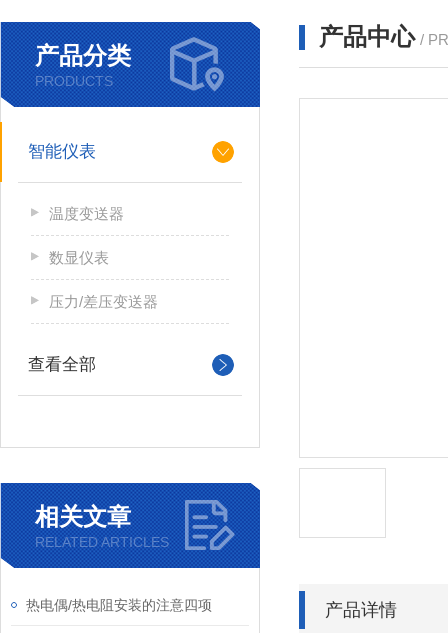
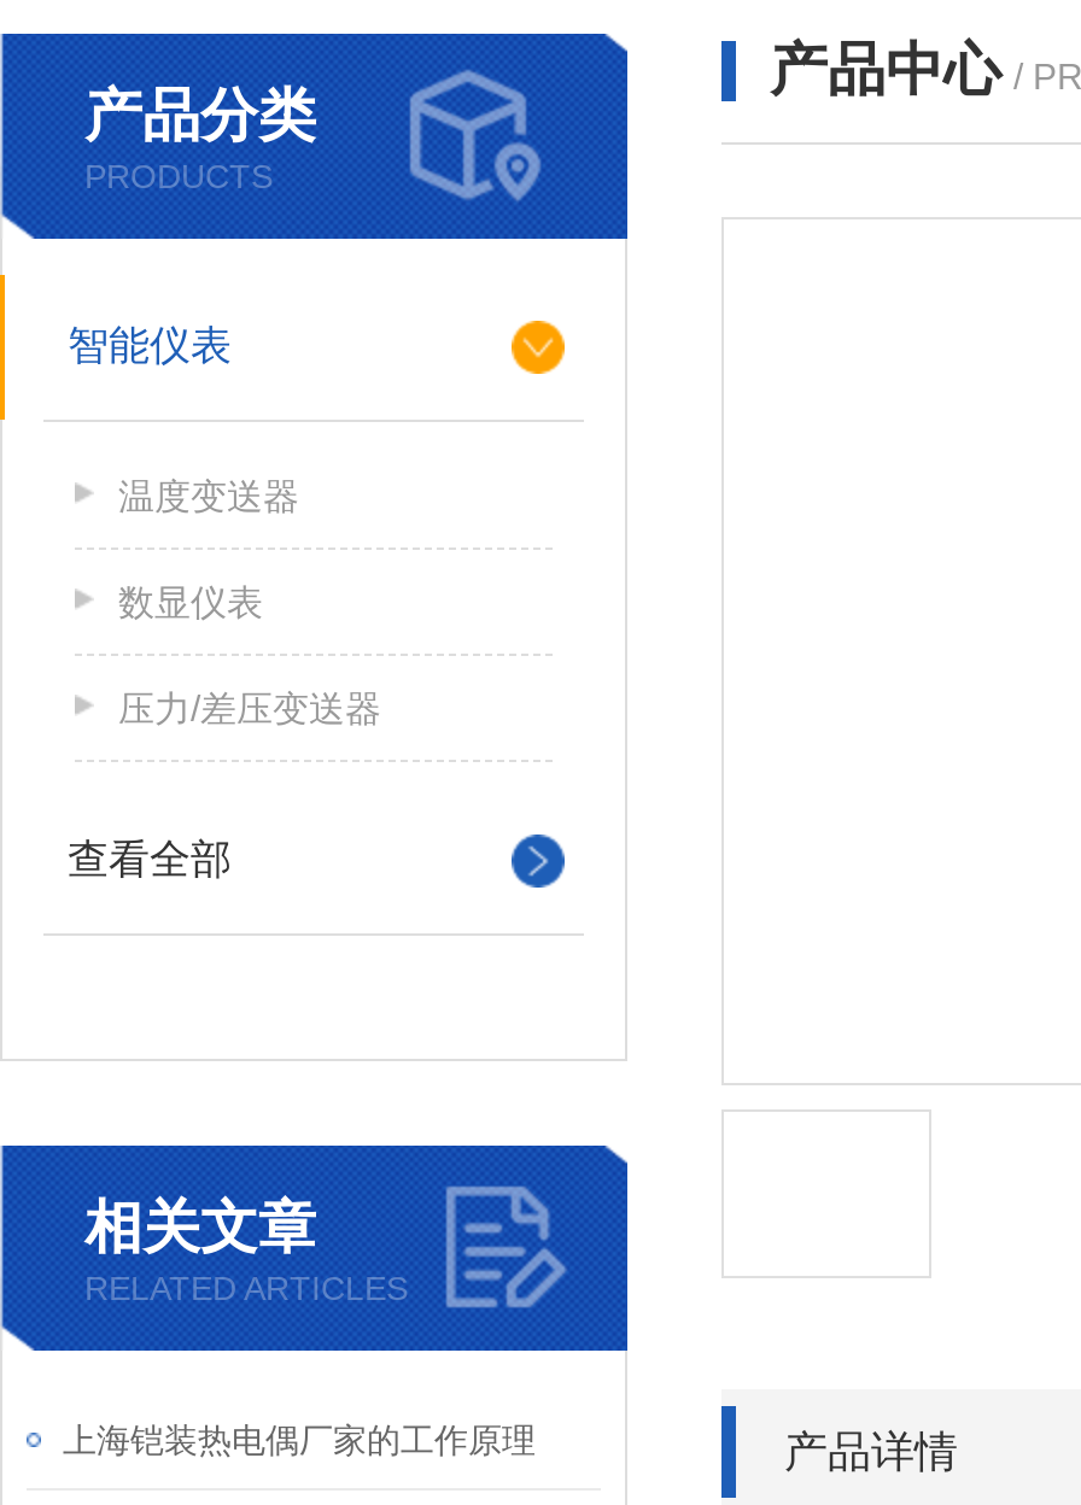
[26,597,212,613] 热电偶/热电阻安装的注意四项 -> [63,1421,536,1459] 上海铠装热电偶厂家的工作原理

